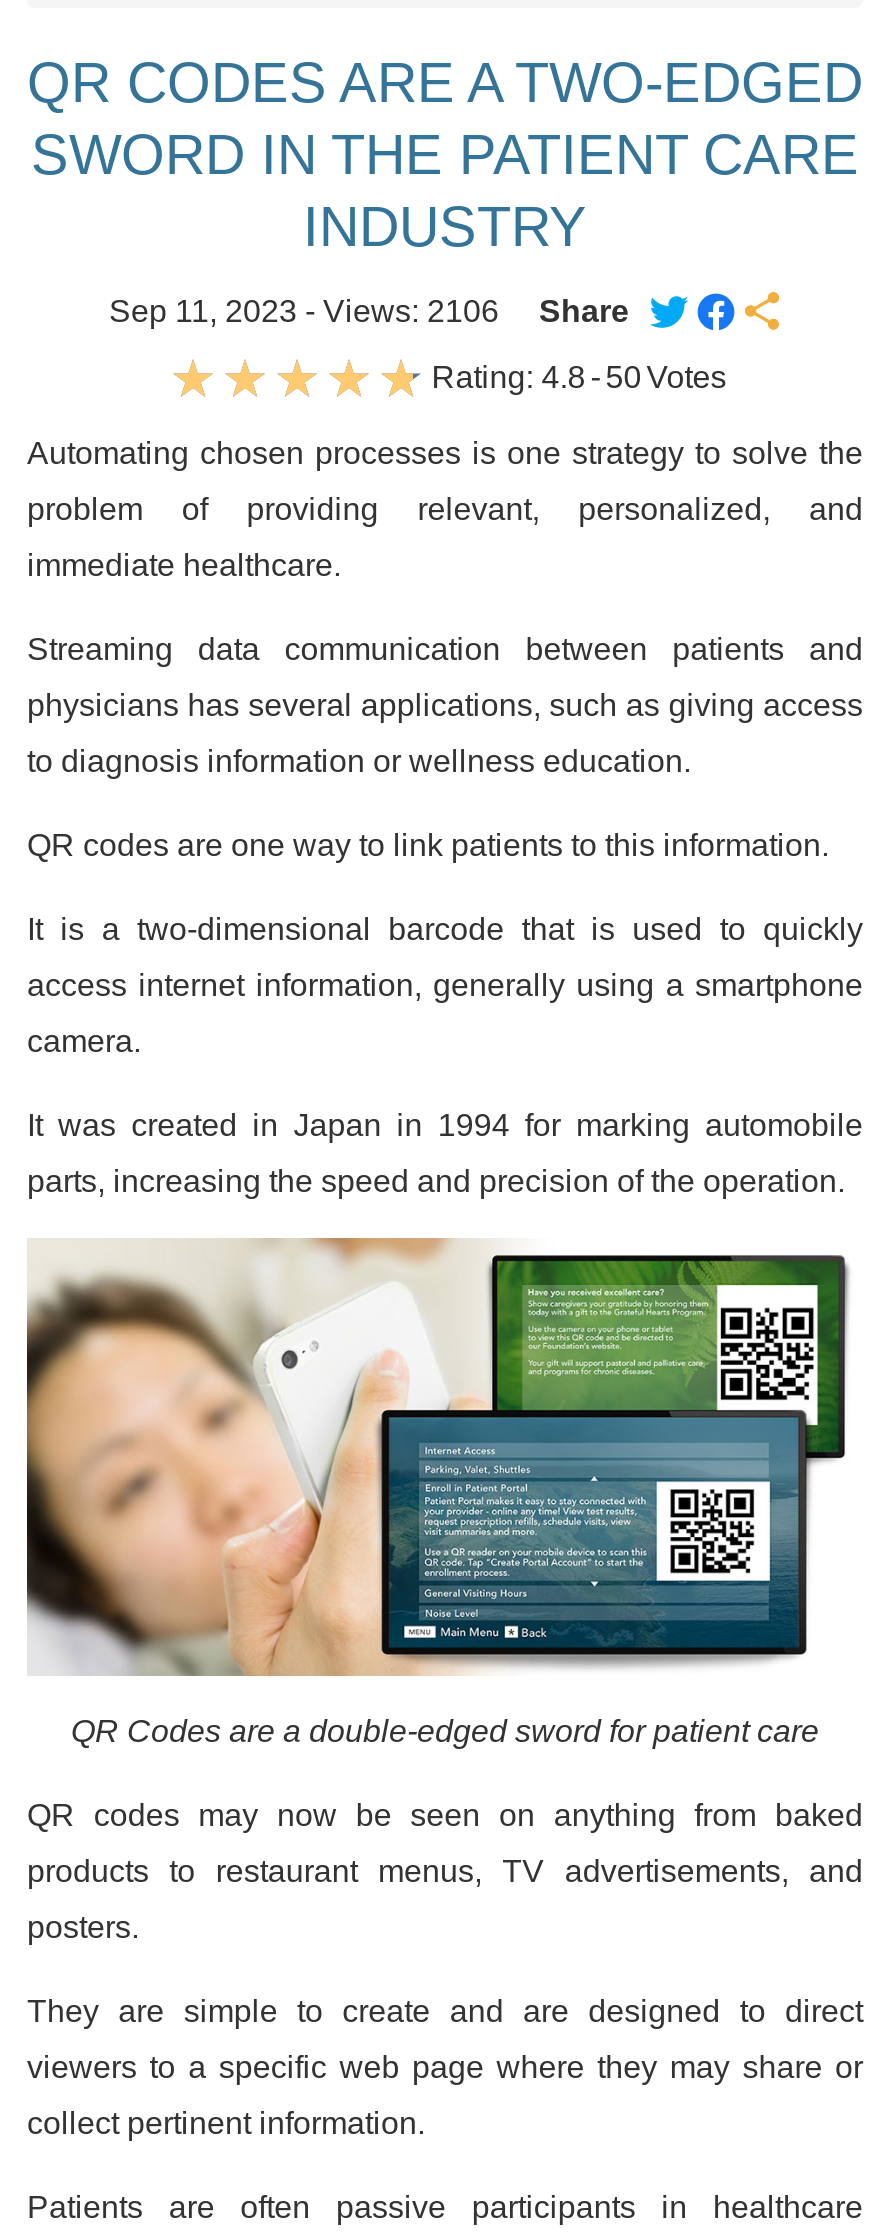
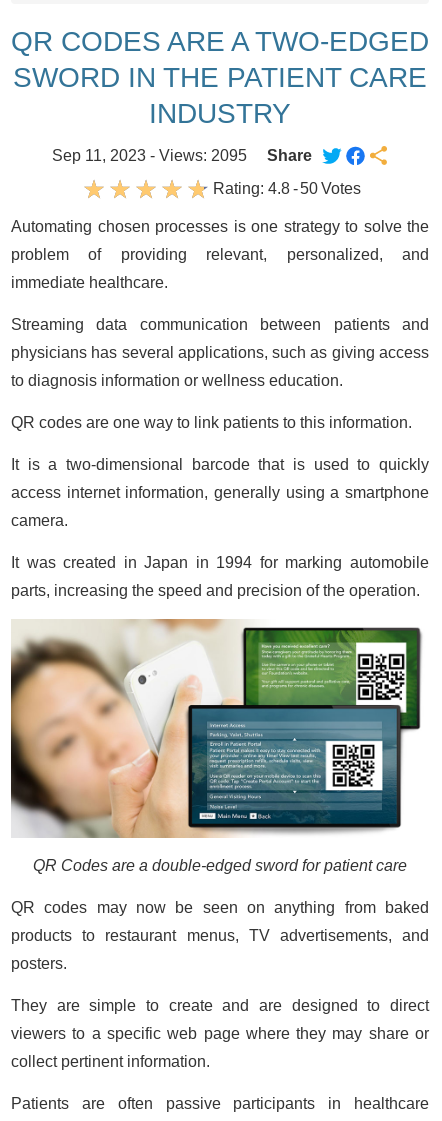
[109,294,637,328] Sep 11, 2023 - Views: 2106 Share -> [52,147,316,164] Sep 11, 2023 - Views: 2095 Share

